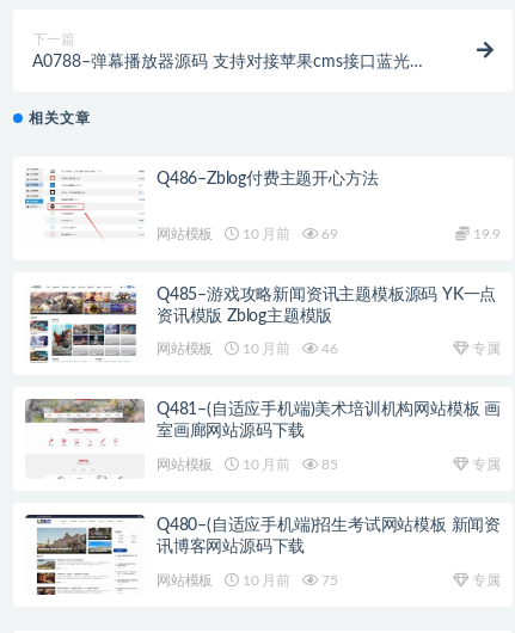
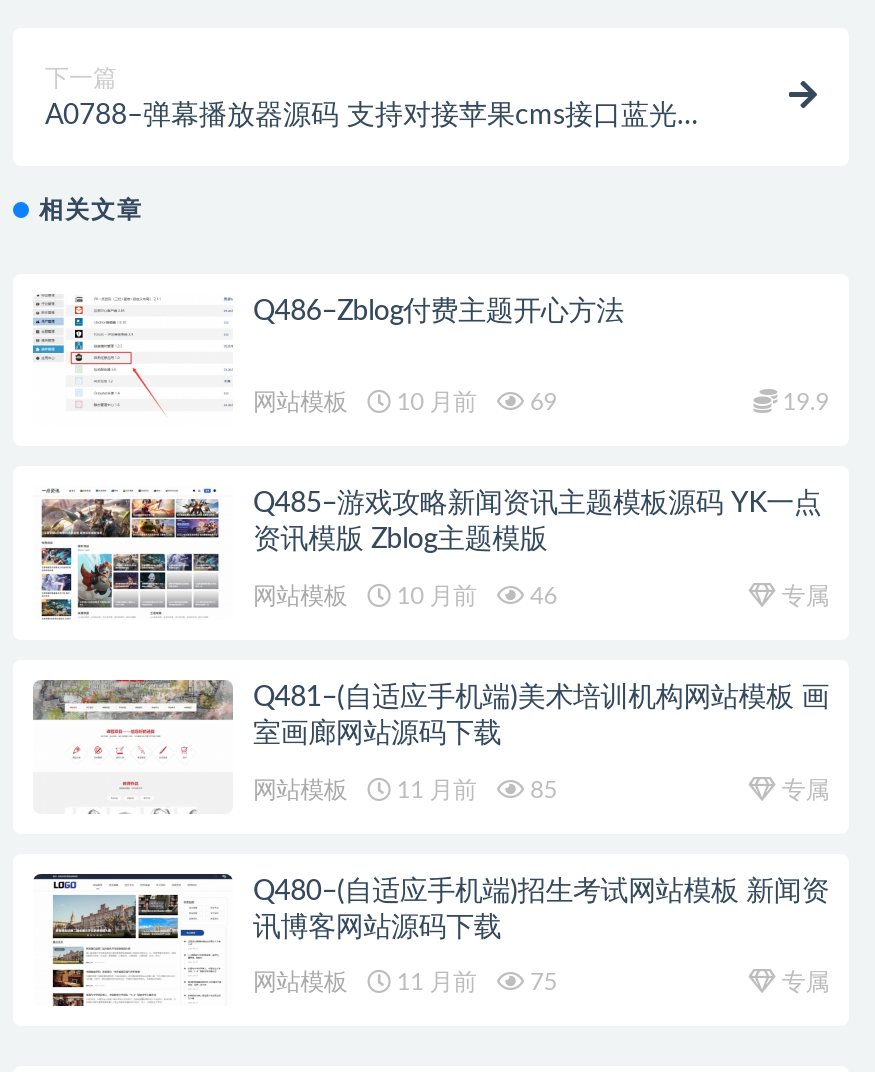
[157,457,338,472] 网站模板 10 月前 85 -> [253,778,557,802] 网站模板 11 月前 85
[157,573,338,587] 网站模板 10 月前 75 -> [253,971,557,995] 网站模板 11 月前 75

